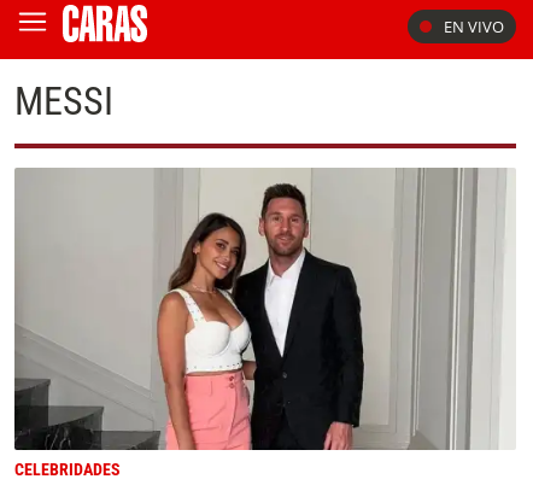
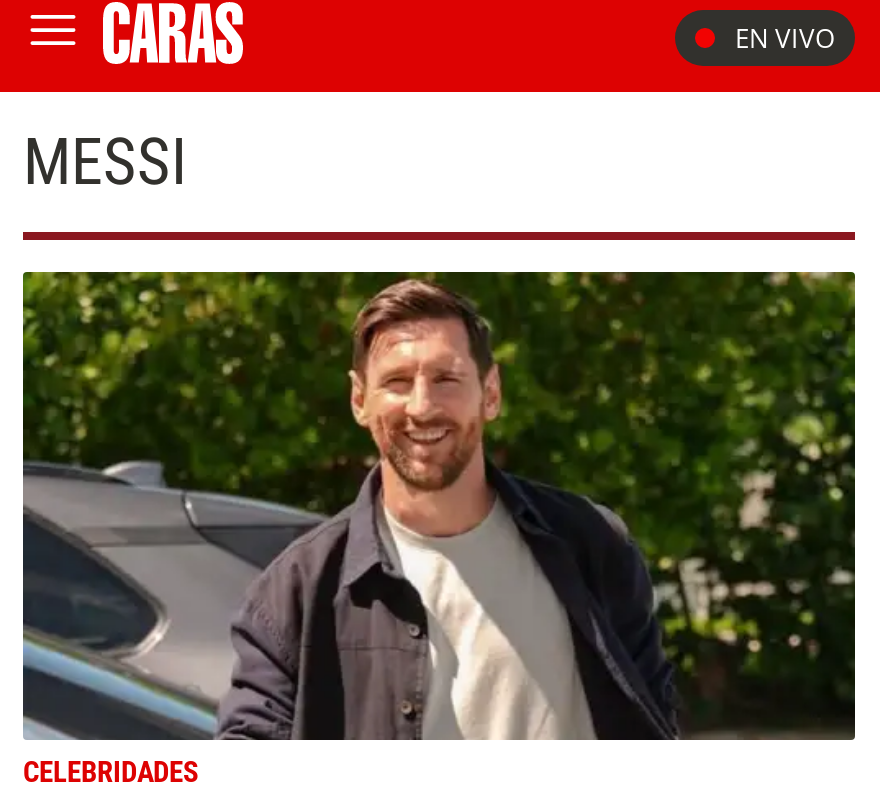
[14,168,516,451] [image] -> [21,270,857,742] [image]

